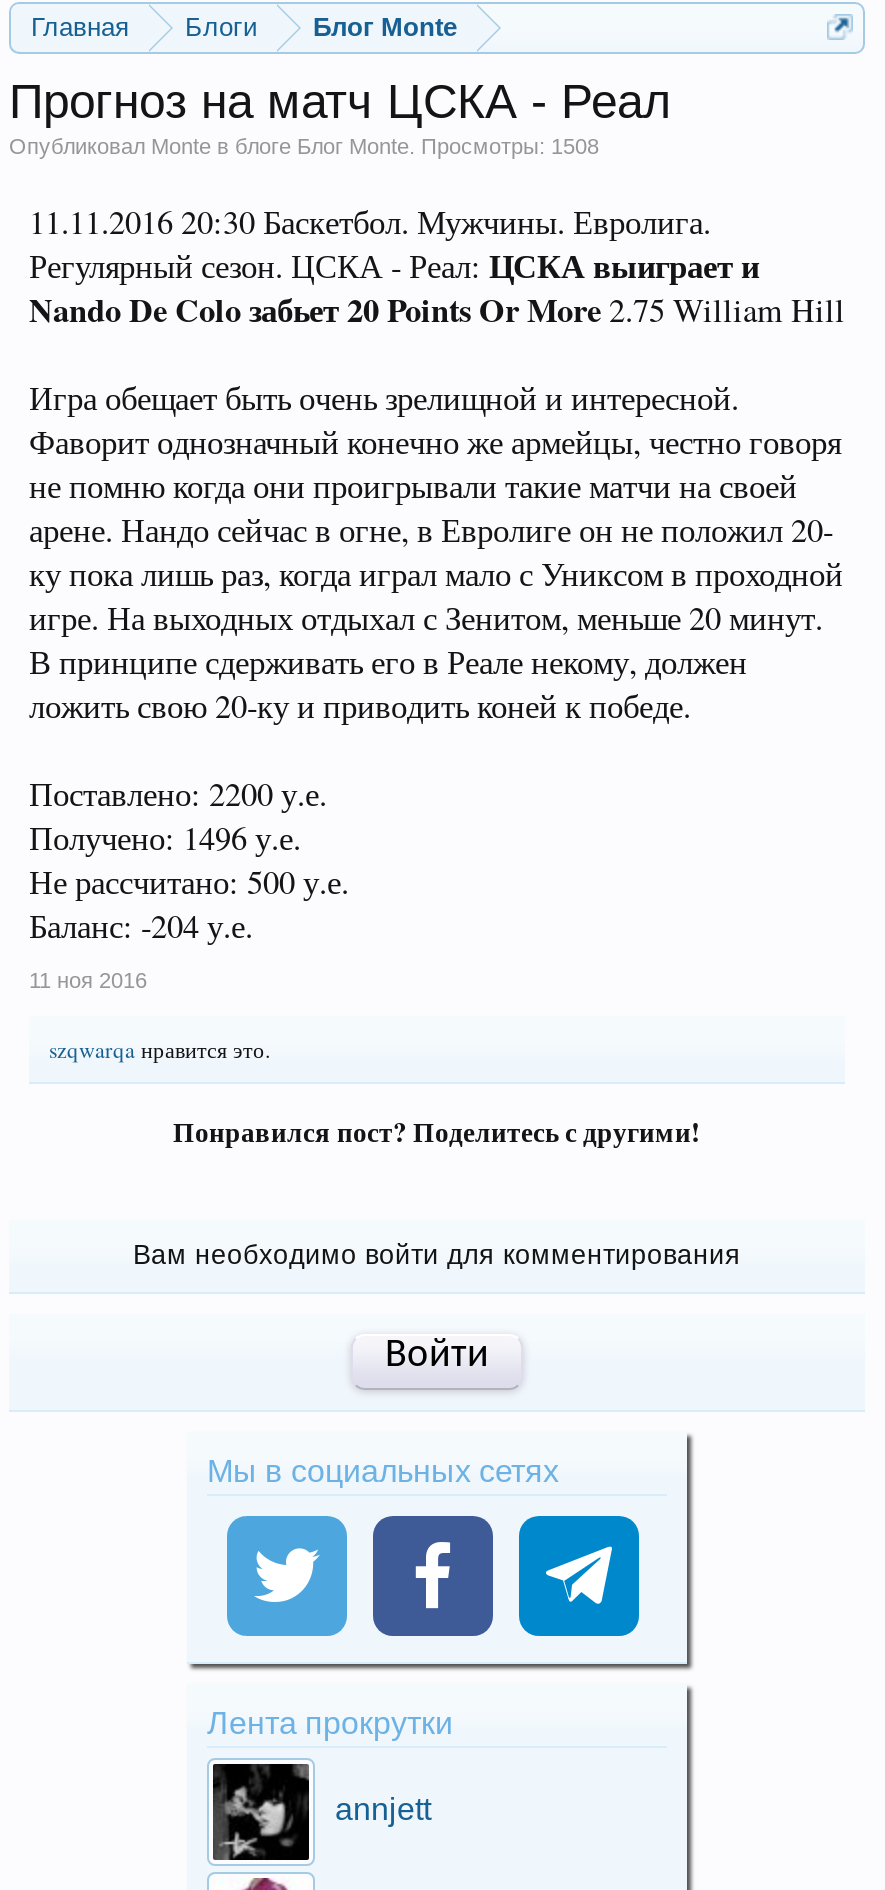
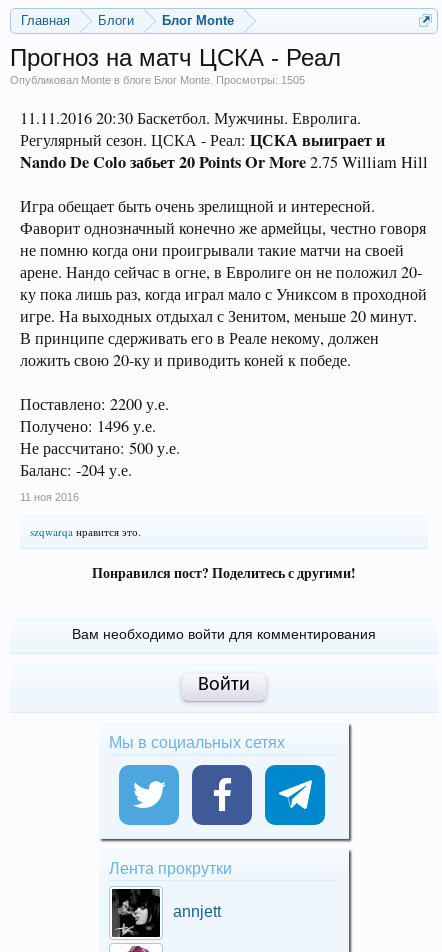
[9,134,599,158] Опубликовал Monte в блоге Блог Monte. Просмотры: 1508 -> [10,74,305,86] Опубликовал Monte в блоге Блог Monte. Просмотры: 1505

